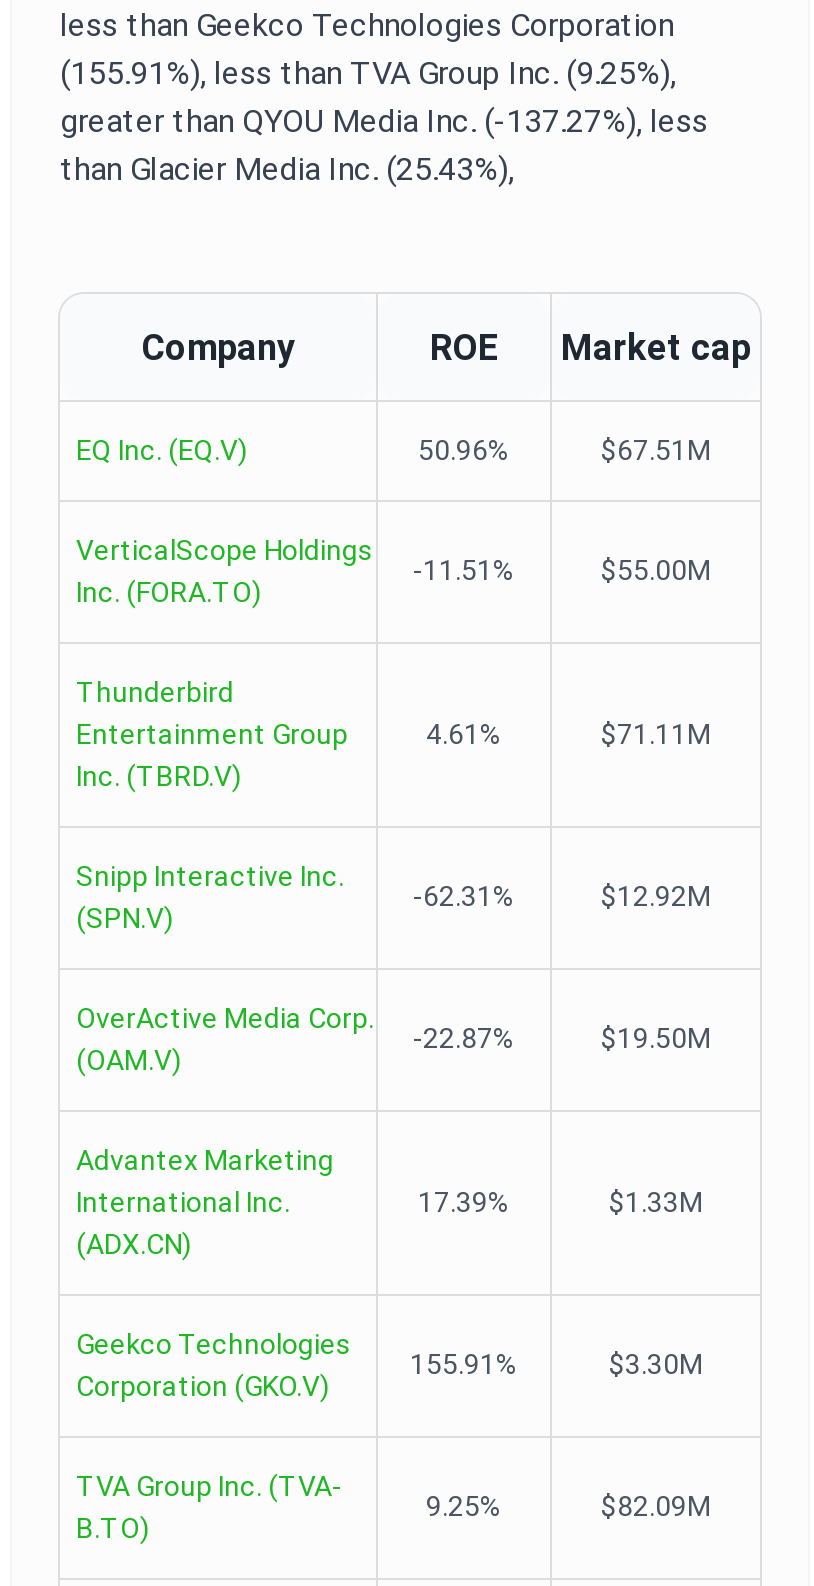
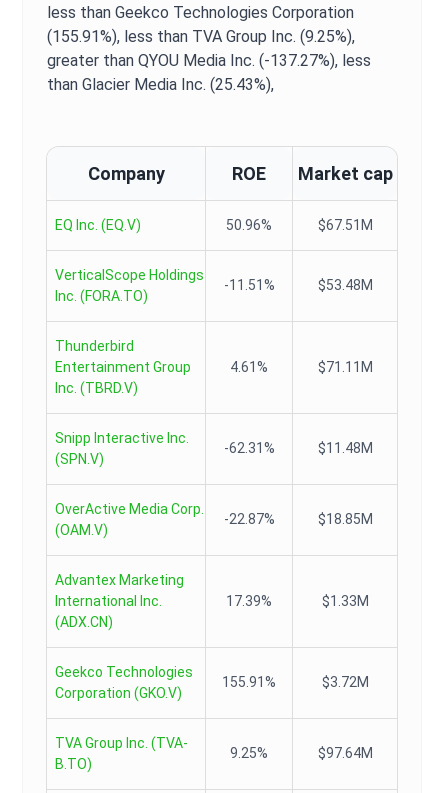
[601,554,711,586] $55.00M -> [317,277,372,293] $53.48M
[601,880,711,912] $12.92M -> [317,440,372,456] $11.48M
[601,1022,711,1054] $19.50M -> [317,511,372,527] $18.85M
[609,1348,703,1380] $3.30M -> [321,674,368,690] $3.72M
[601,1490,711,1522] $82.09M -> [317,745,372,761] $97.64M

